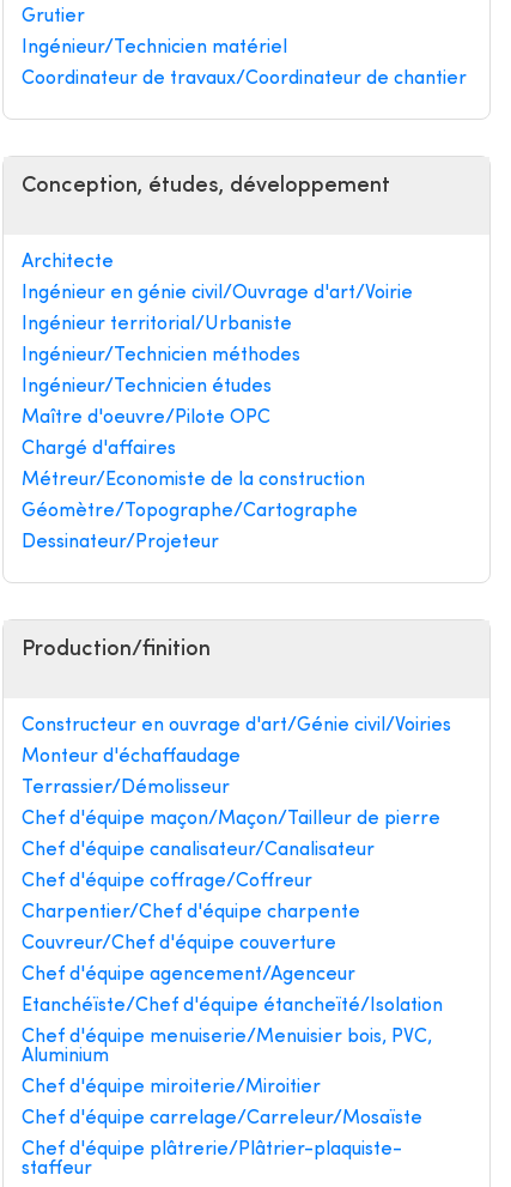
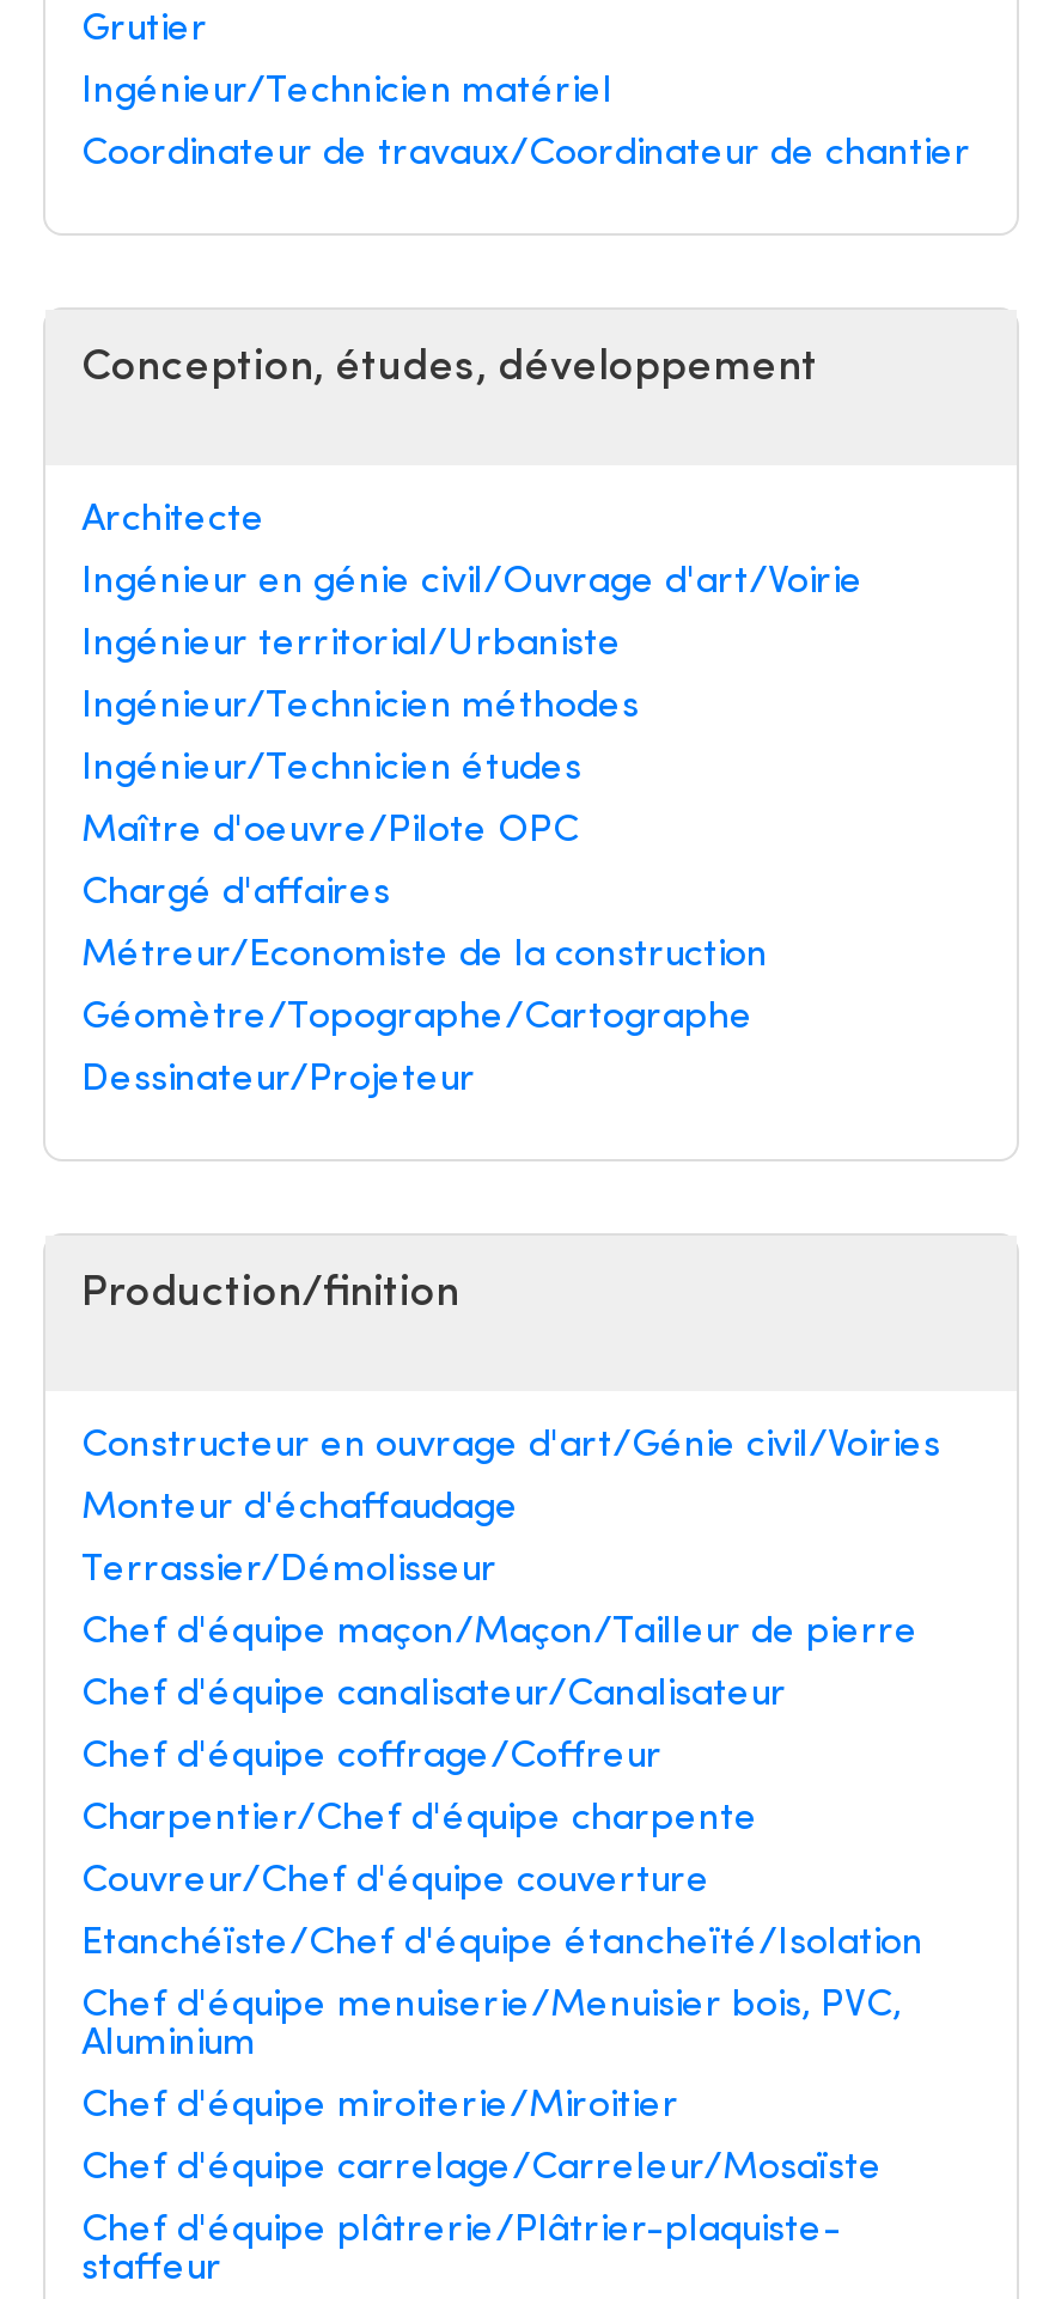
[22,965,355,985] Chef d'équipe agencement/Agenceur -> none

